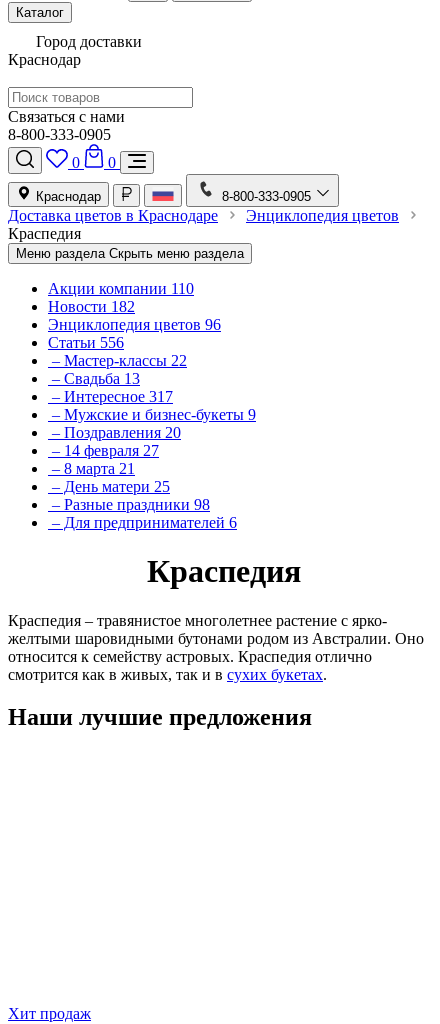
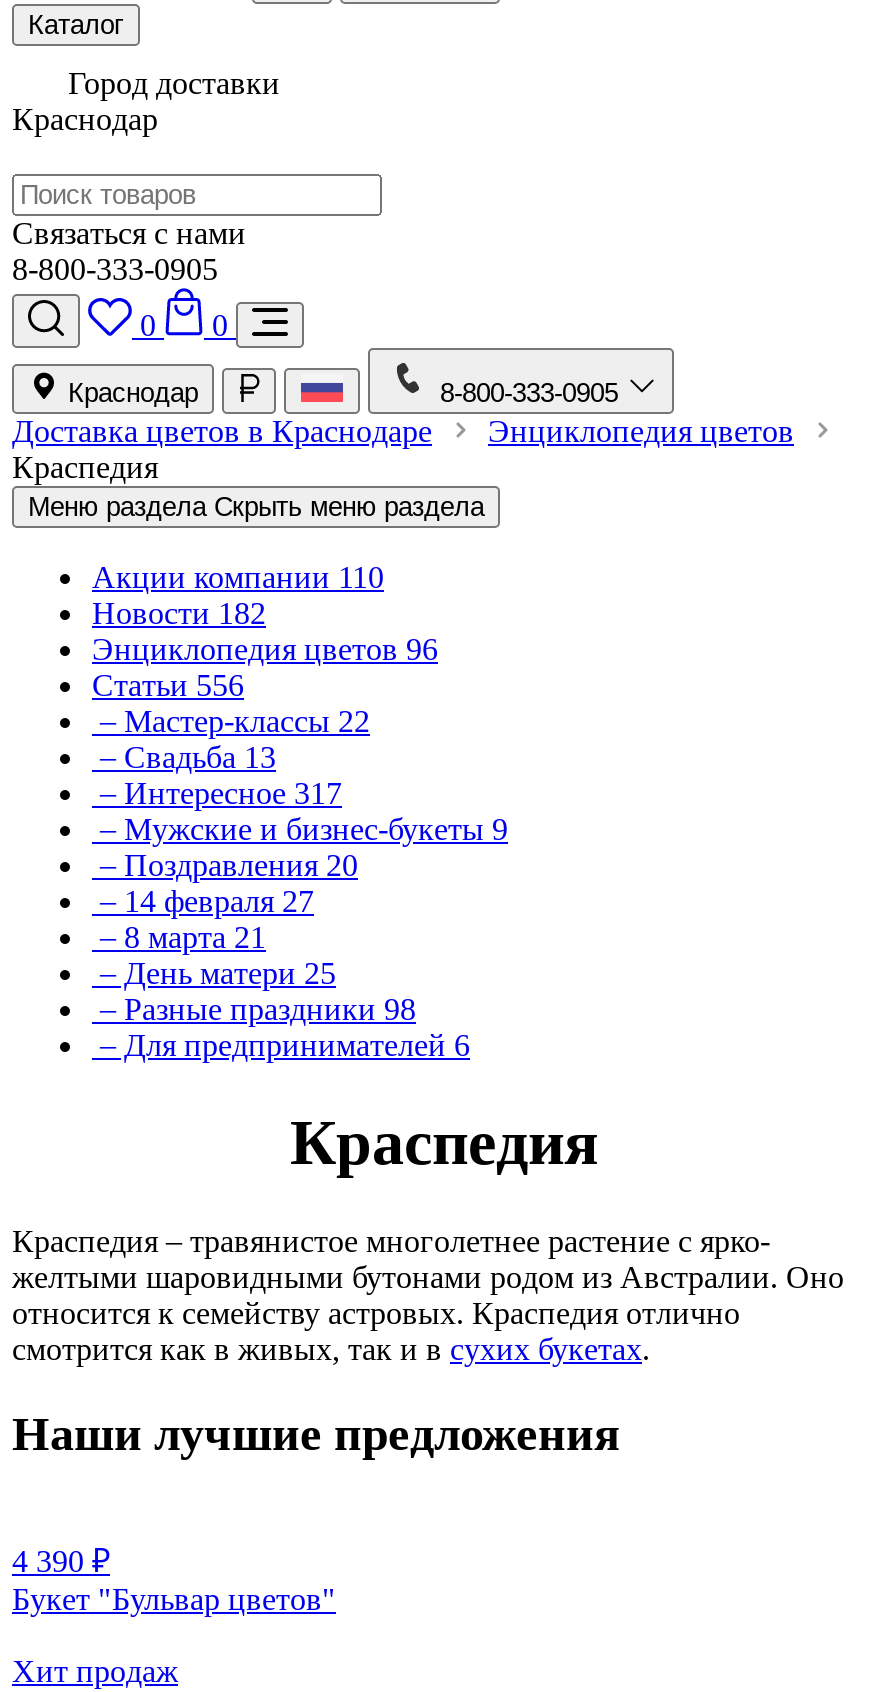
none -> [12,1543,336,1615] 4 390 ₽ | Букет "Бульвар цветов"

